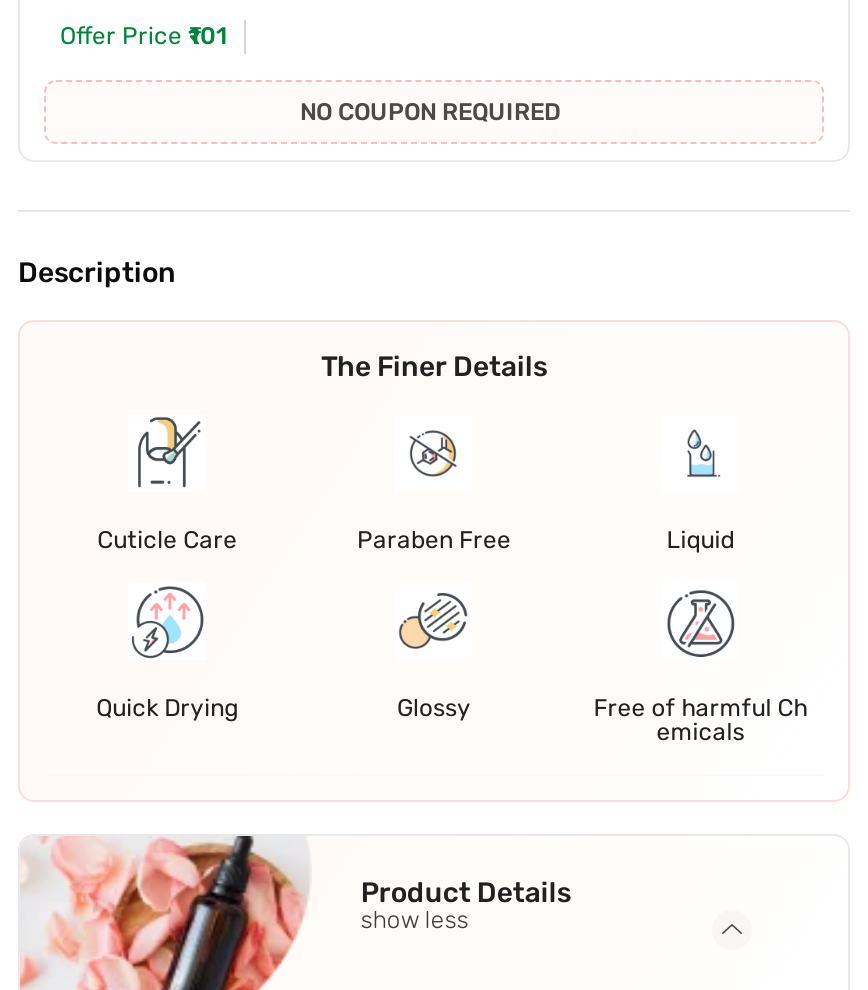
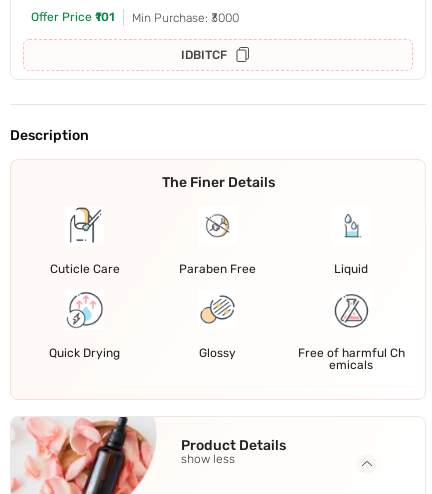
[300,99,560,127] NO COUPON REQUIRED -> [132,11,239,62] Min Purchase: ₹3000 | IDBITCF

